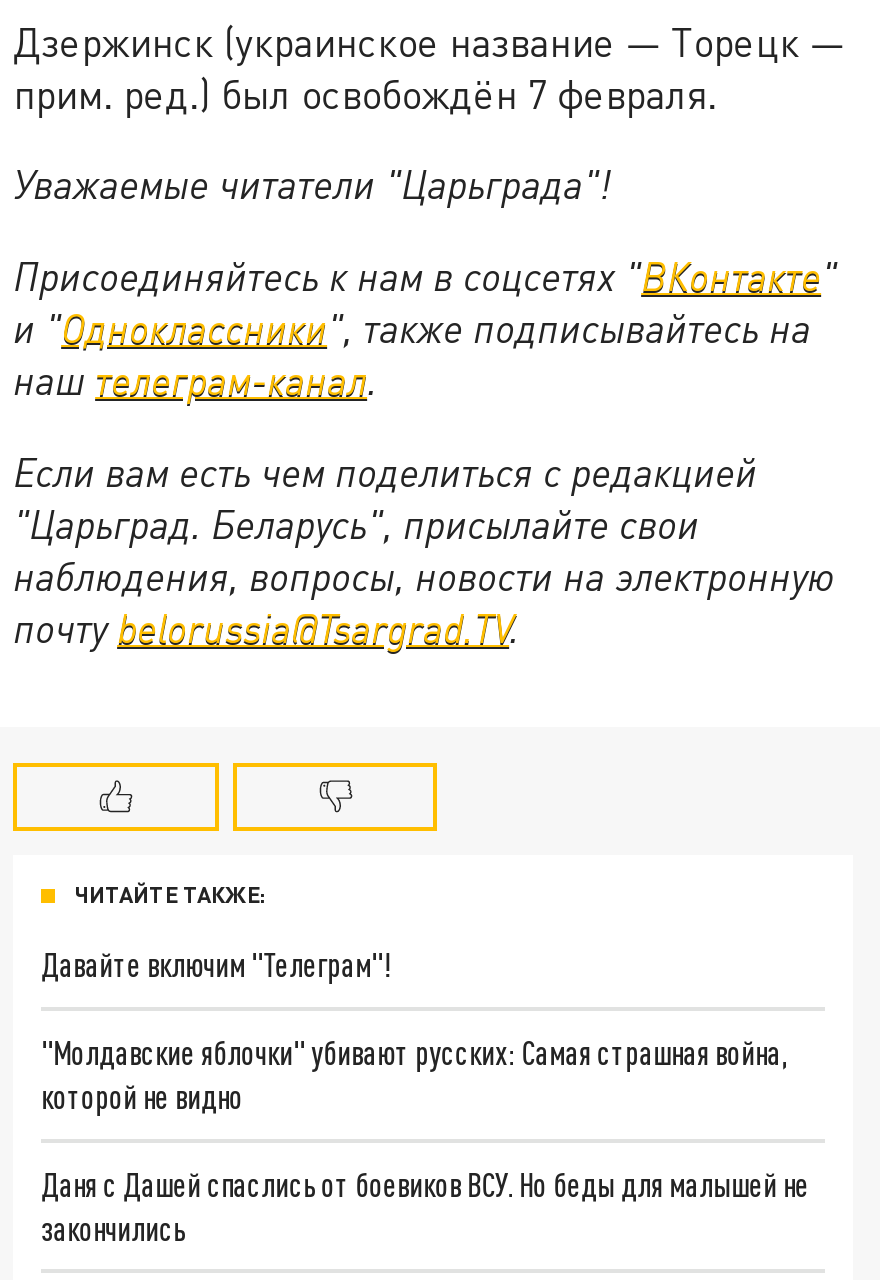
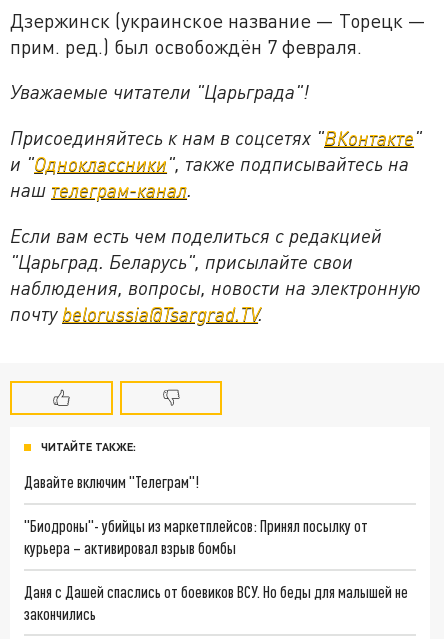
[41,1033,787,1115] "Молдавские яблочки" убивают русских: Самая страшная война, | которой не видно -> [24,516,368,557] "Биодроны"- убийцы из маркетплейсов: Принял посылку от | курьера – активировал взрыв бомбы

